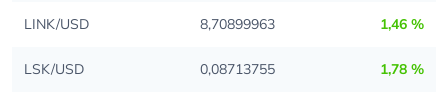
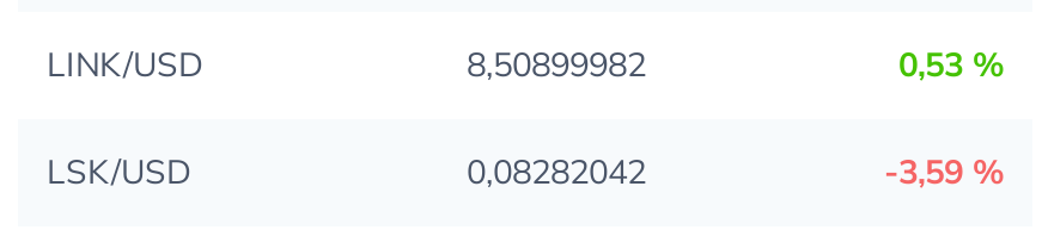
[199,15,274,33] 8,70899963 -> [467,43,646,86] 8,50899982
[380,15,424,33] 1,46 % -> [898,43,1004,86] 0,53 %
[199,60,274,78] 0,08713755 -> [467,150,646,193] 0,08282042
[380,60,424,78] 1,78 % -> [884,150,1004,193] -3,59 %

